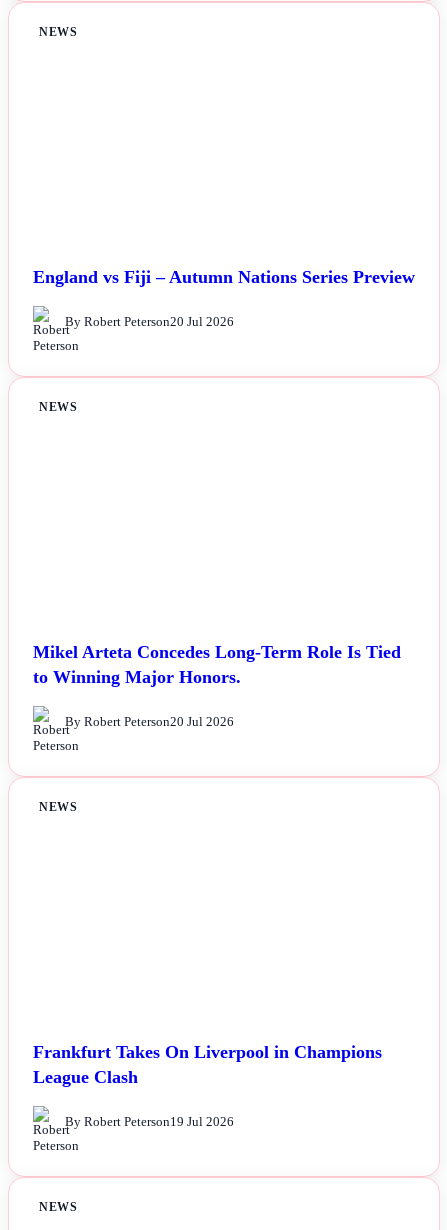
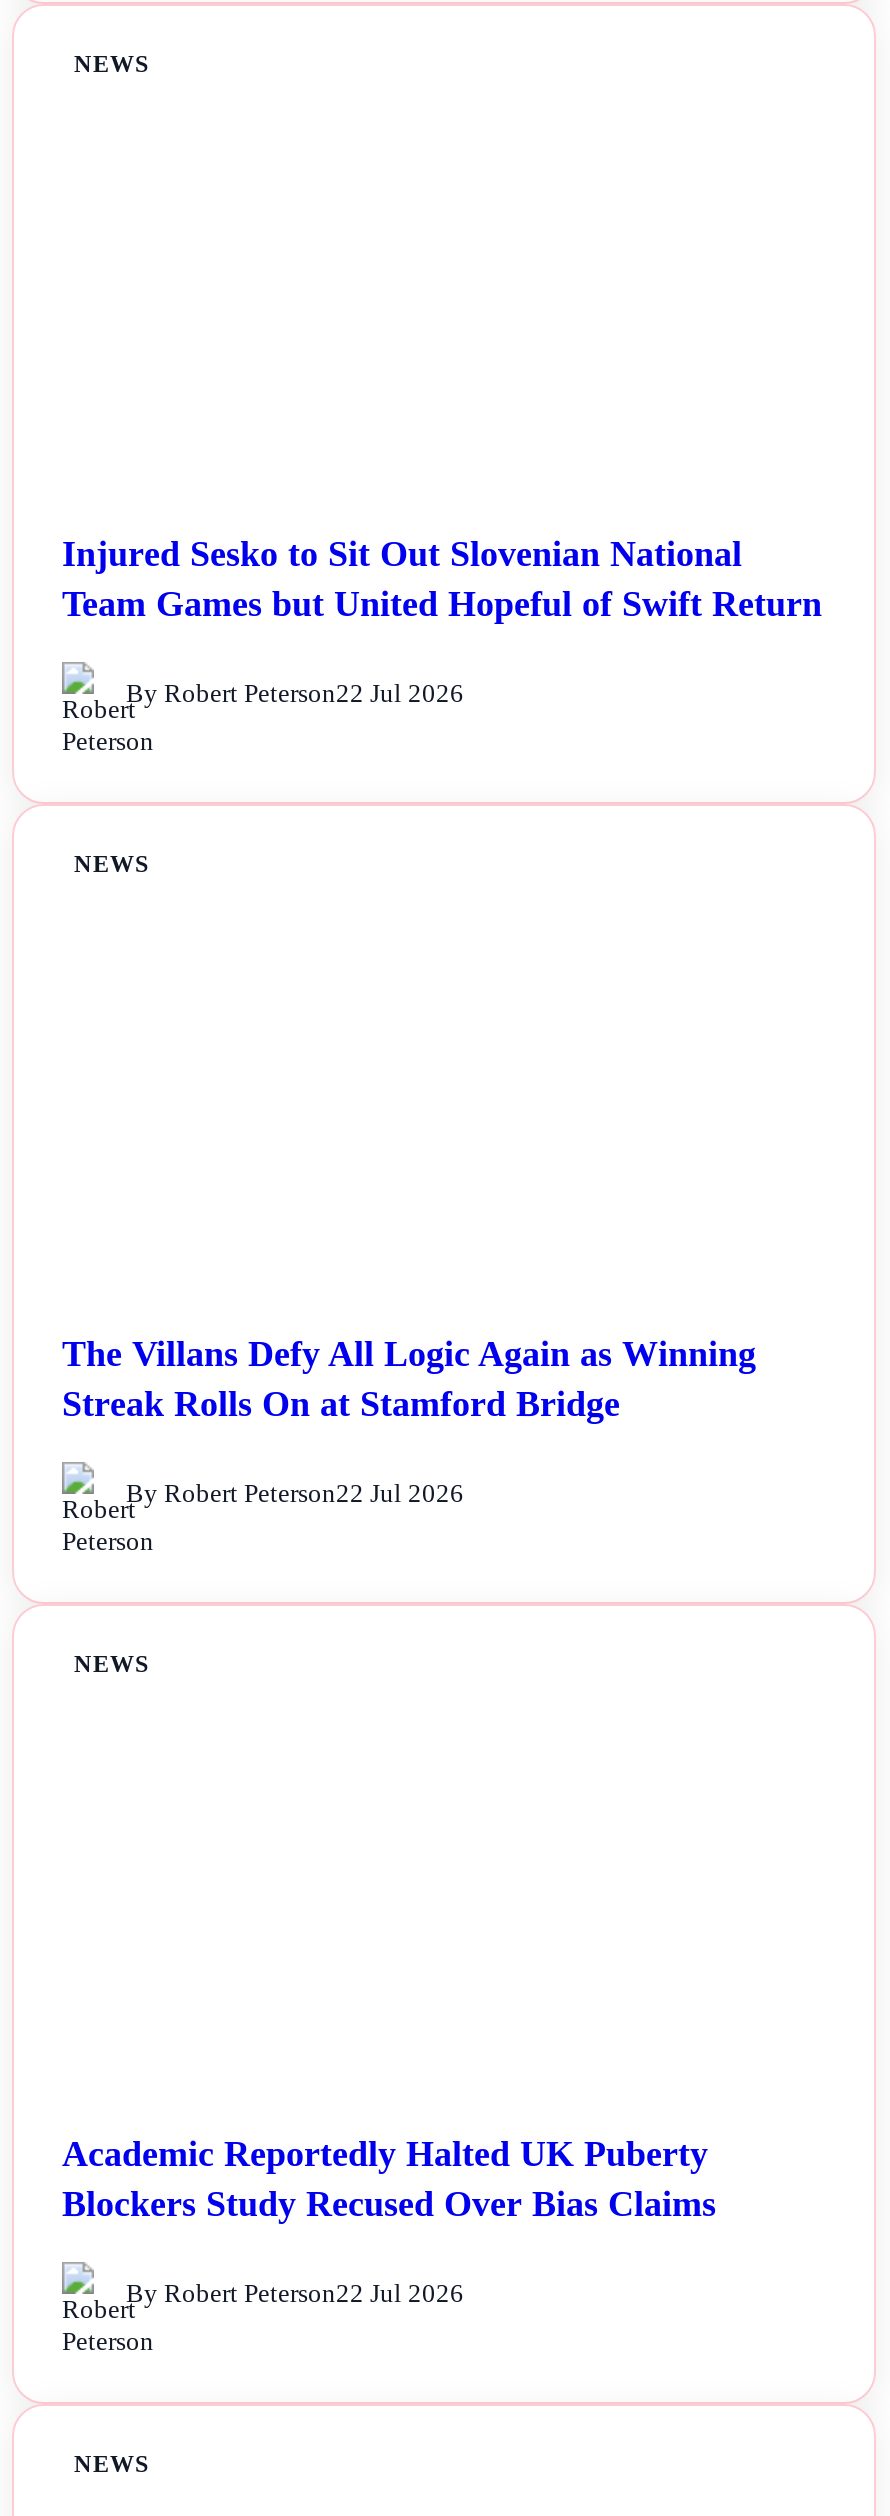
[33,267,415,287] England vs Fiji – Autumn Nations Series Preview -> [62,533,822,623] Injured Sesko to Sit Out Slovenian National | Team Games but United Hopeful of Swift Return
[65,314,234,329] By Robert Peterson20 Jul 2026 -> [126,677,464,707] By Robert Peterson22 Jul 2026
[33,642,401,687] Mikel Arteta Concedes Long-Term Role Is Tied | to Winning Major Honors. -> [62,1333,756,1423] The Villans Defy All Logic Again as Winning | Streak Rolls On at Stamford Bridge
[65,714,234,729] By Robert Peterson20 Jul 2026 -> [126,1477,464,1507] By Robert Peterson22 Jul 2026
[33,1042,382,1087] Frankfurt Takes On Liverpool in Champions | League Clash -> [62,2133,716,2223] Academic Reportedly Halted UK Puberty | Blockers Study Recused Over Bias Claims
[65,1114,234,1129] By Robert Peterson19 Jul 2026 -> [126,2277,464,2307] By Robert Peterson22 Jul 2026

